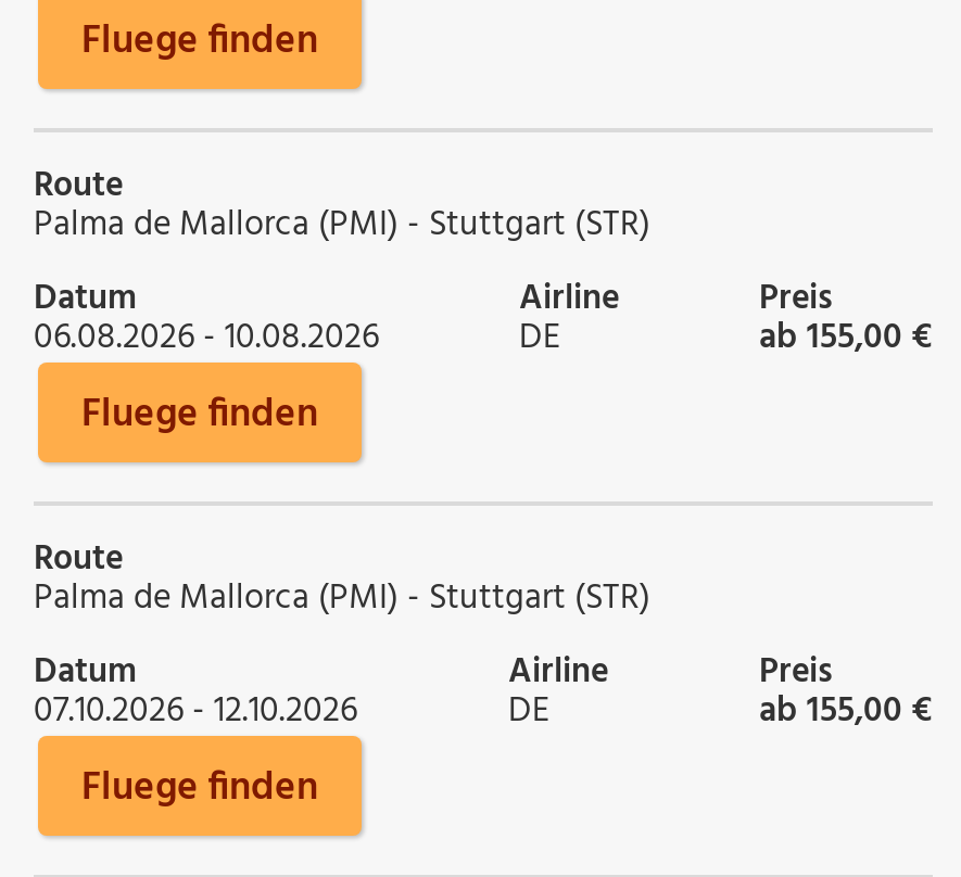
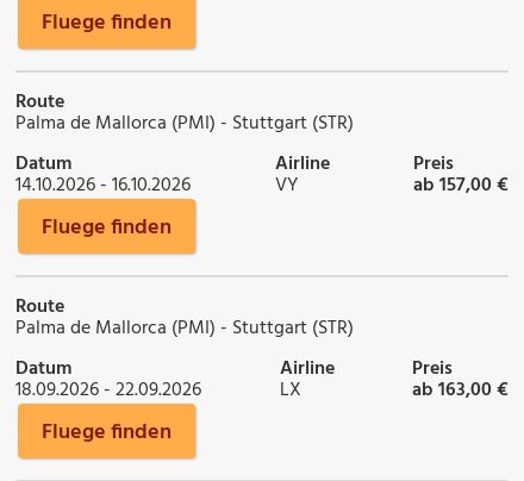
[34,310,379,367] 06.08.2026 - 10.08.2026 -> [15,170,191,201] 14.10.2026 - 16.10.2026
[519,310,560,367] DE -> [275,170,297,201] VY
[759,310,933,367] ab 155,00 € -> [413,170,509,201] ab 157,00 €
[34,684,357,740] 07.10.2026 - 12.10.2026 -> [15,375,201,406] 18.09.2026 - 22.09.2026
[508,684,549,740] DE -> [279,375,301,406] LX
[759,684,933,740] ab 155,00 € -> [412,375,509,406] ab 163,00 €

